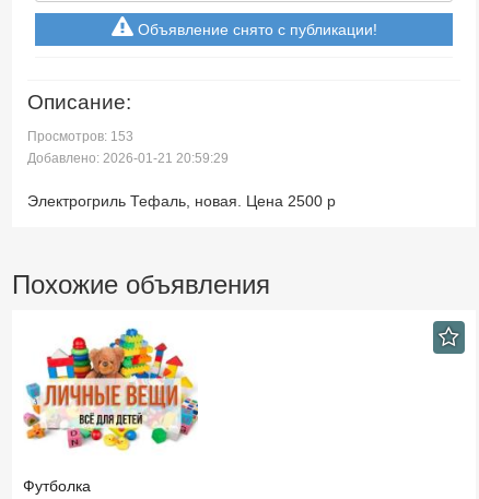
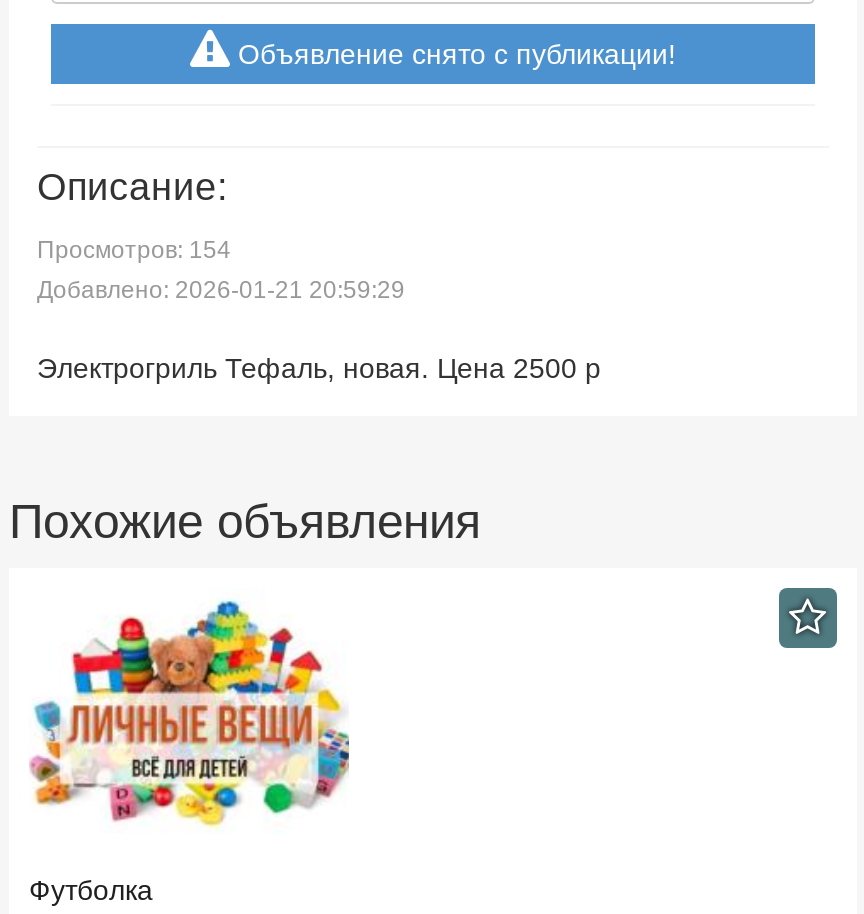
[27,129,133,144] Просмотров: 153 -> [37,236,231,264] Просмотров: 154

